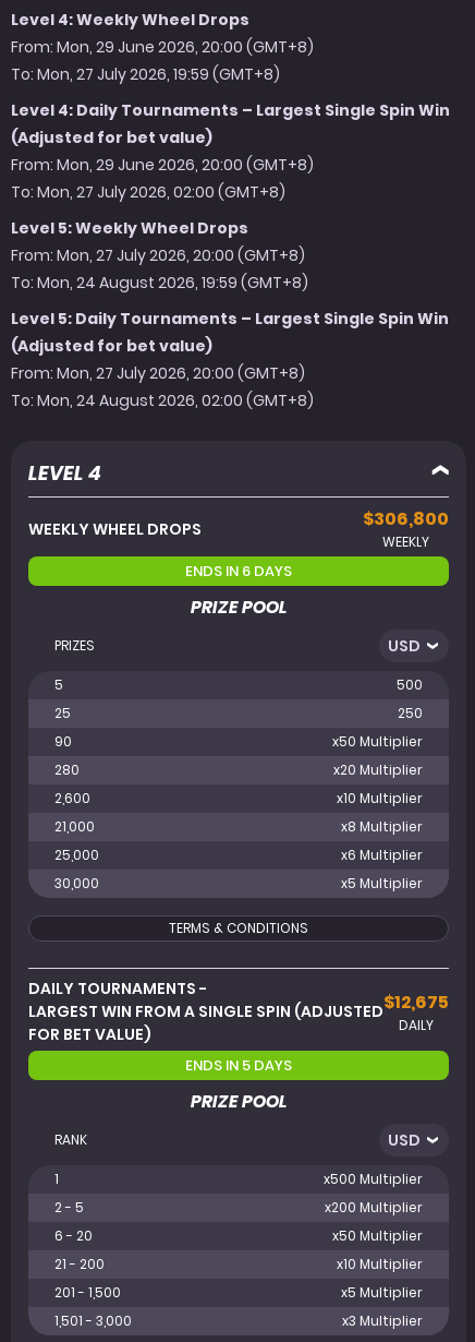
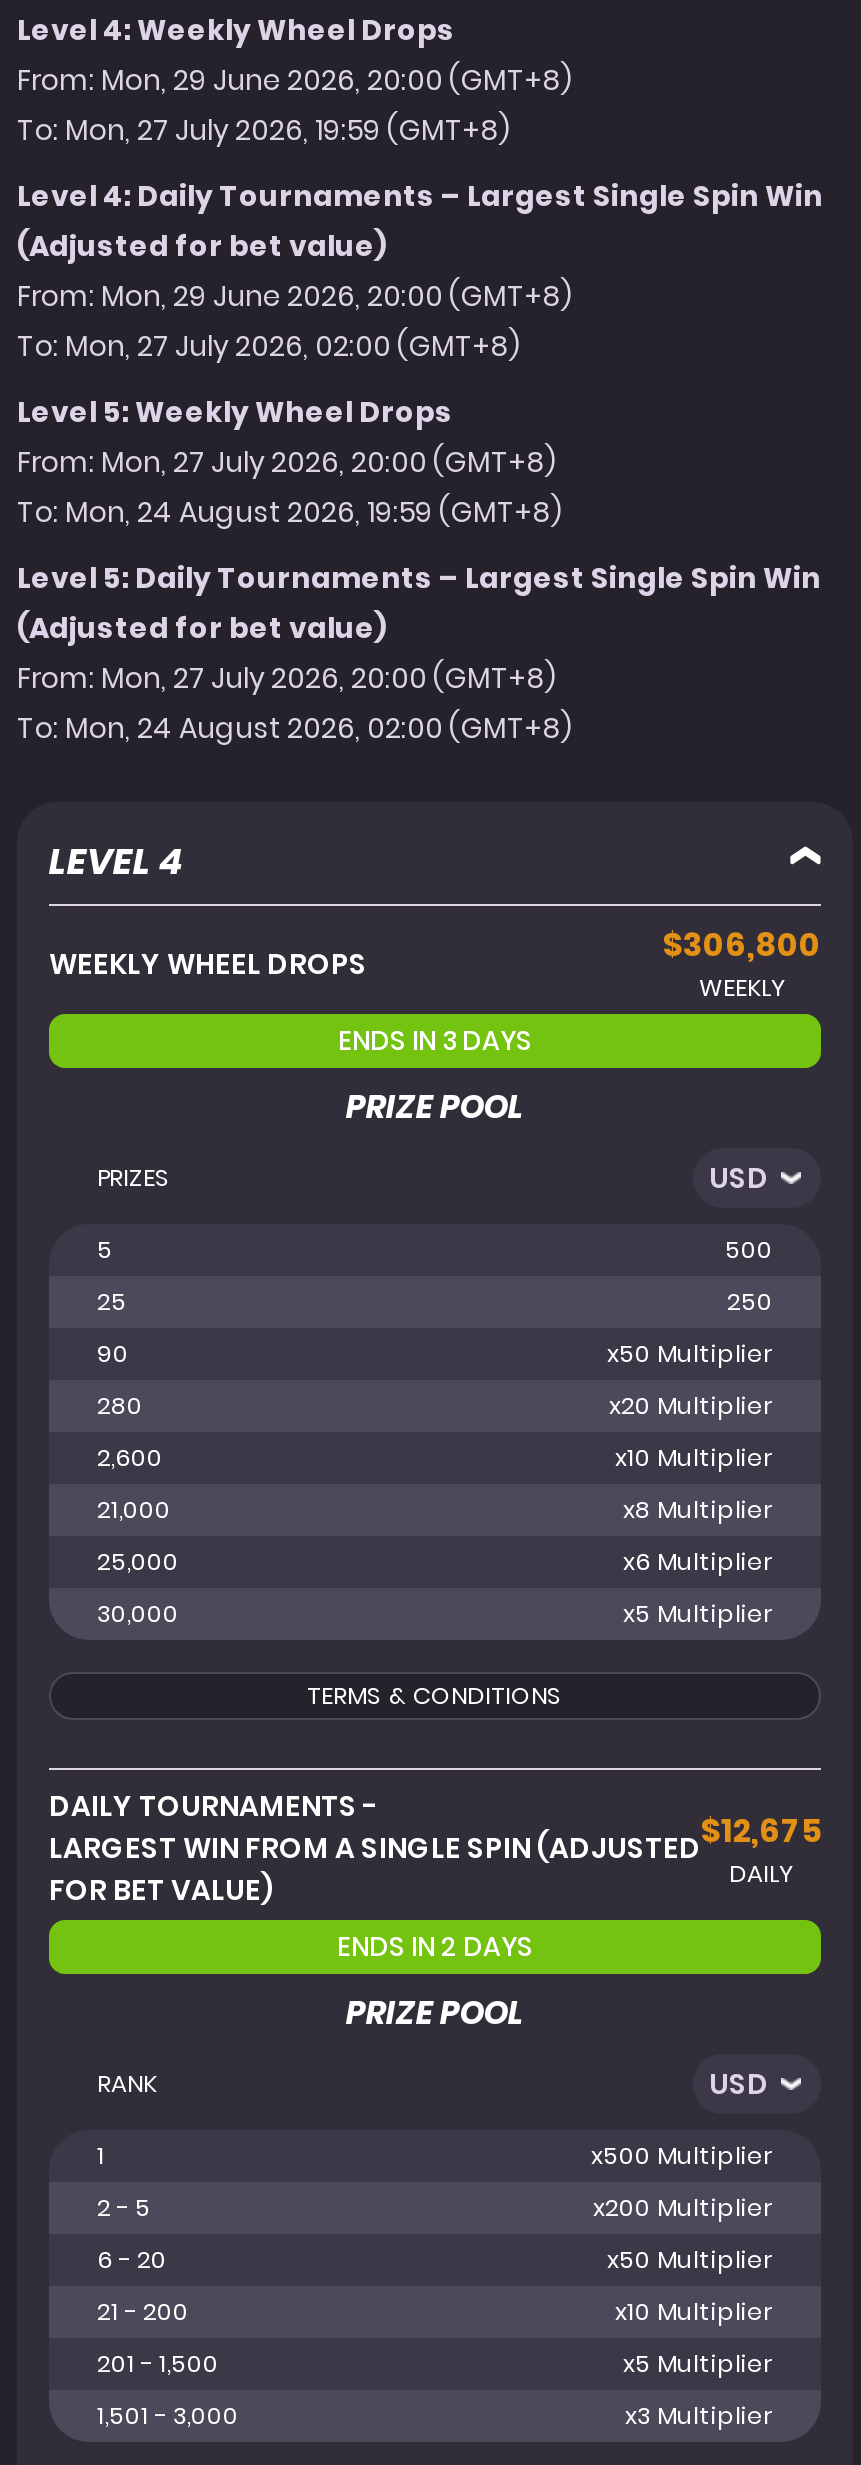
[185,561,292,582] ENDS IN 6 DAYS -> [338,1022,532,1060] ENDS IN 3 DAYS
[185,1055,292,1076] ENDS IN 5 DAYS -> [337,1928,533,1966] ENDS IN 2 DAYS

